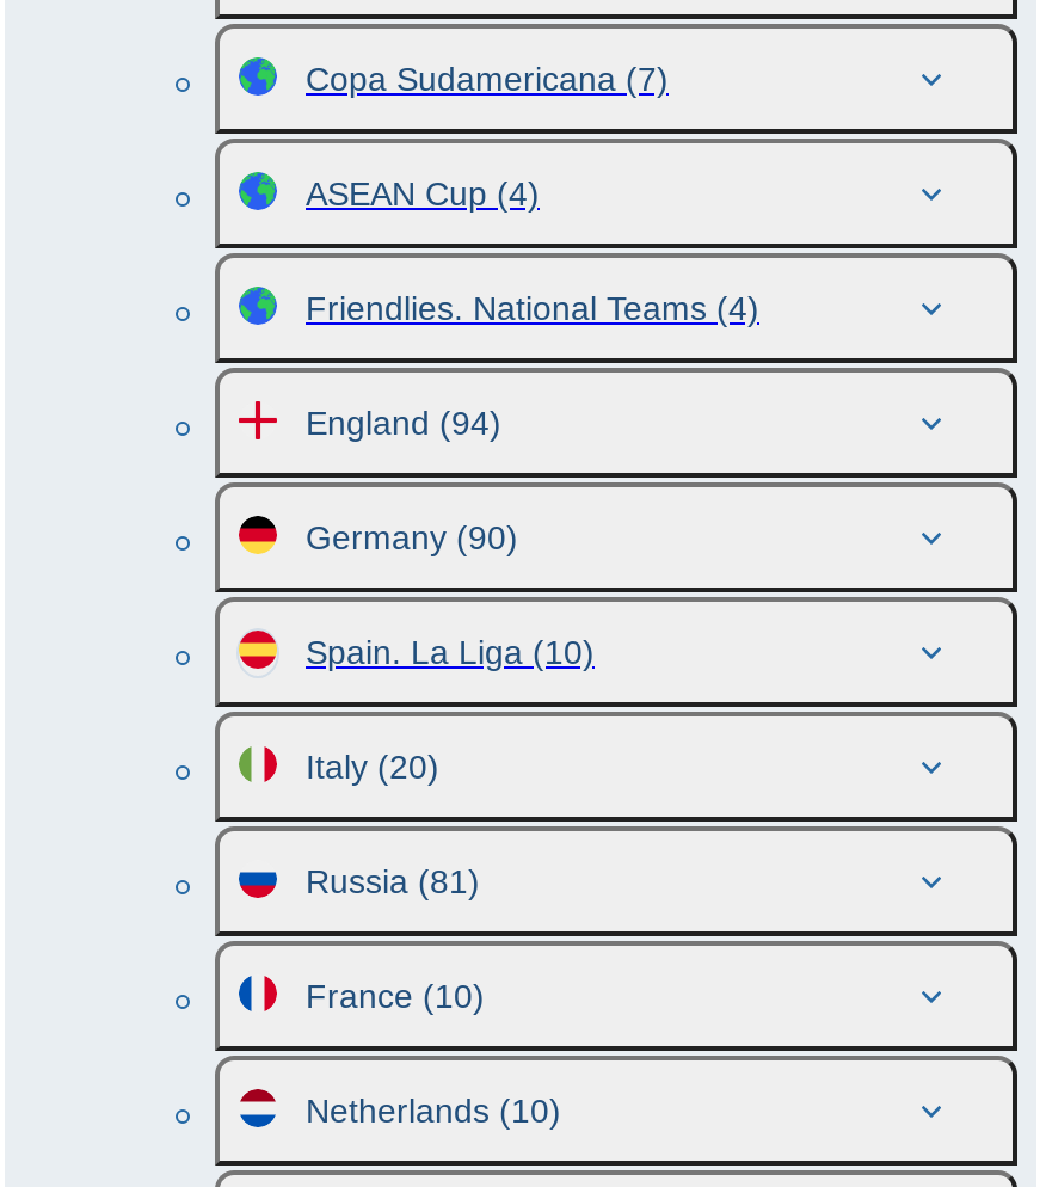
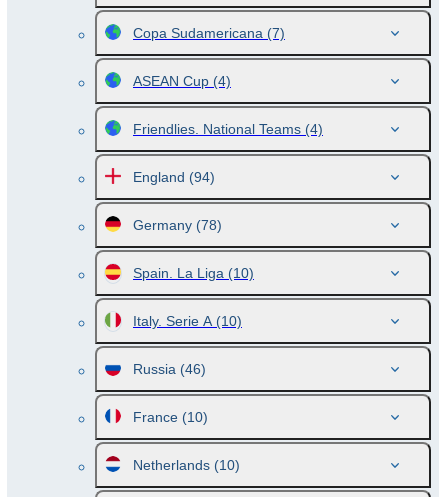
[306,518,518,556] Germany (90) -> [133,217,222,233] Germany (78)
[306,748,439,786] Italy (20) -> [133,313,242,329] Italy. Serie A (10)
[306,862,480,900] Russia (81) -> [133,361,206,377] Russia (46)

